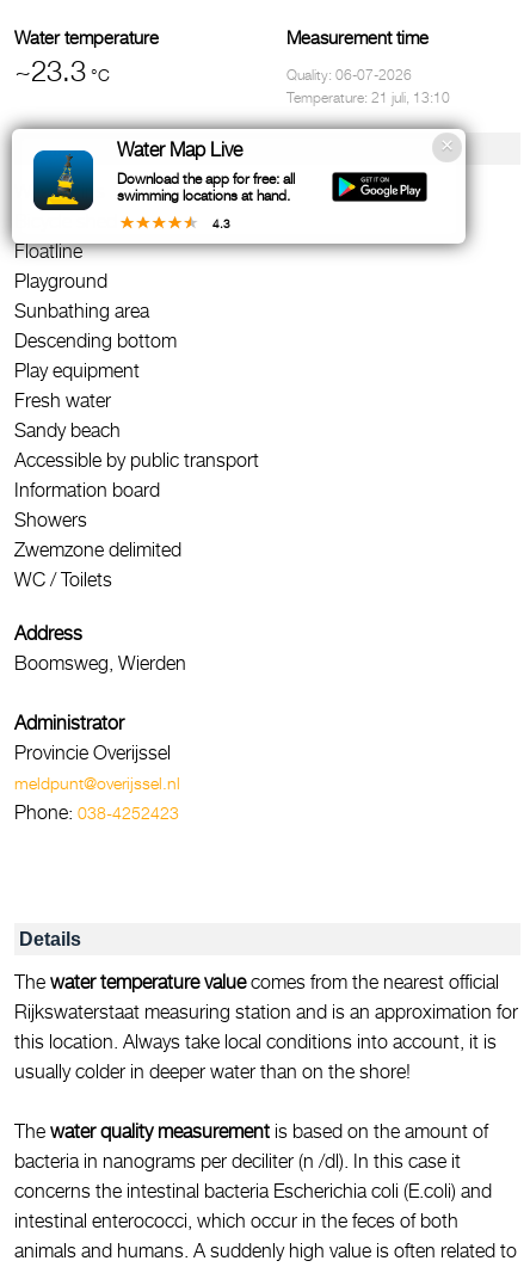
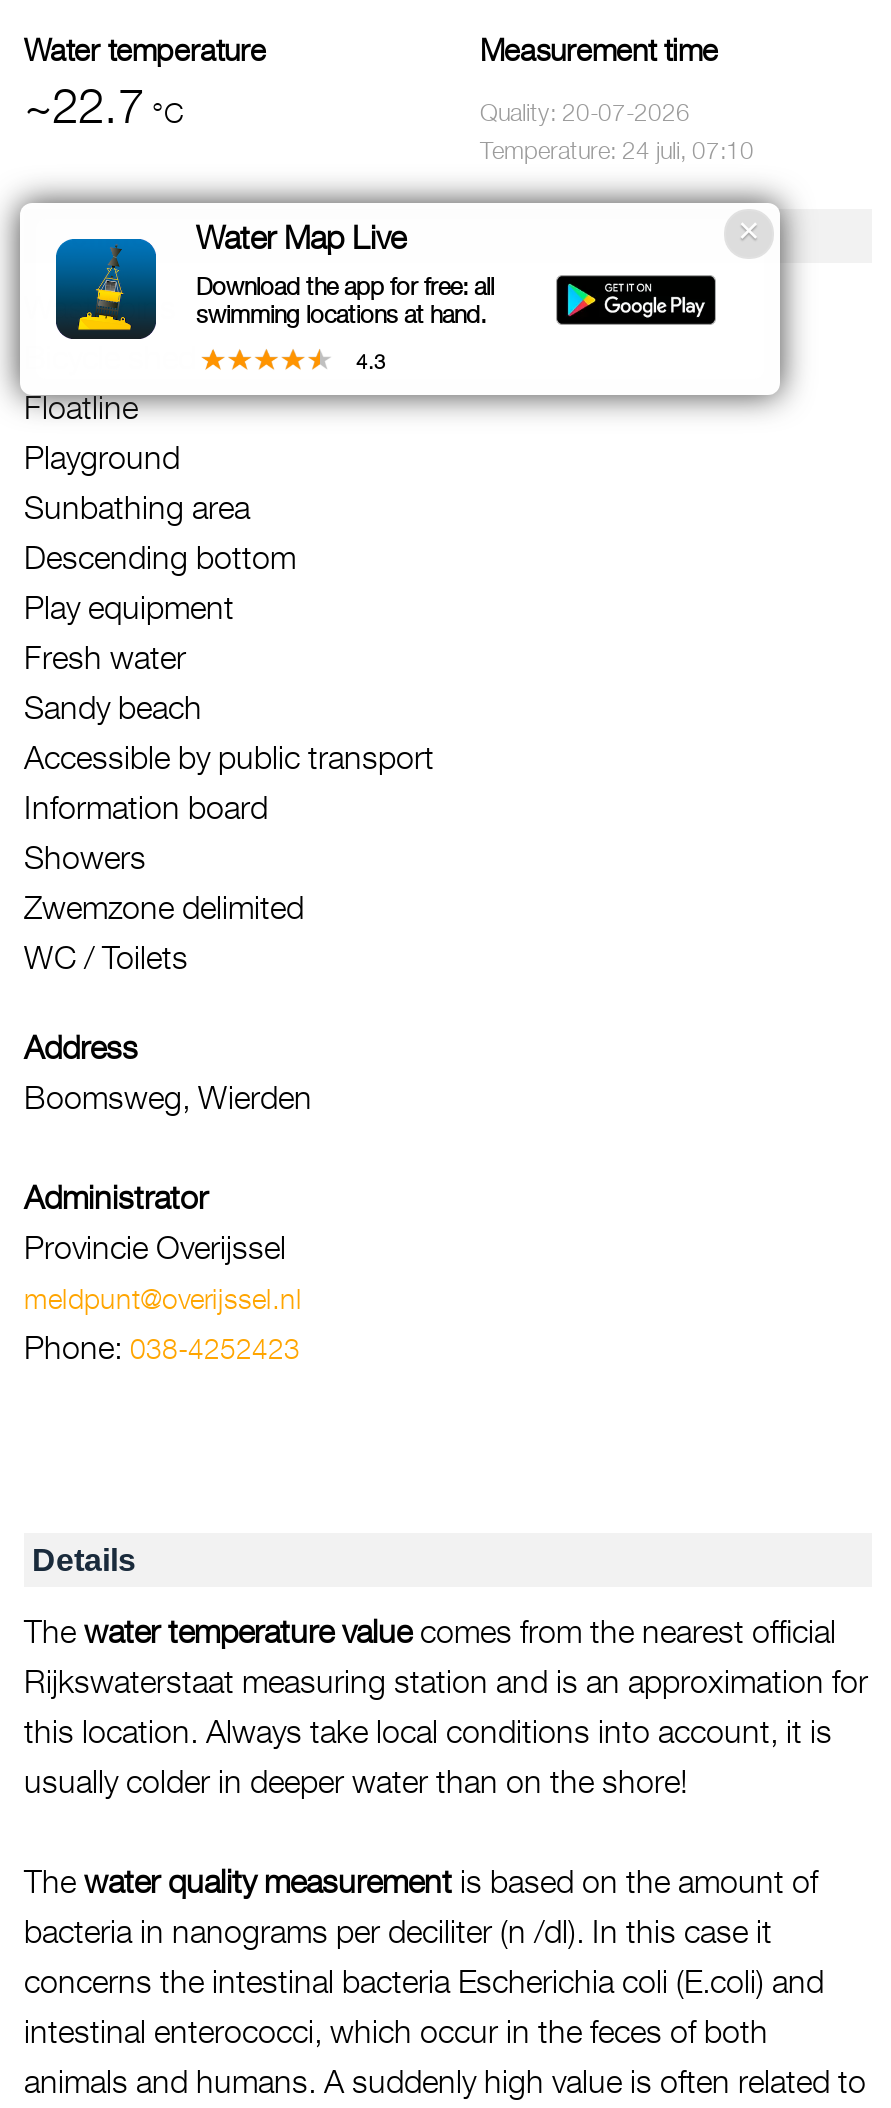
[14,54,110,87] ~23.3 °C -> [24,77,184,133] ~22.7 °C
[286,66,412,84] Quality: 06-07-2026 -> [480,97,690,127] Quality: 20-07-2026
[286,88,450,106] Temperature: 21 juli, 13:10 -> [480,135,754,165] Temperature: 24 juli, 07:10

